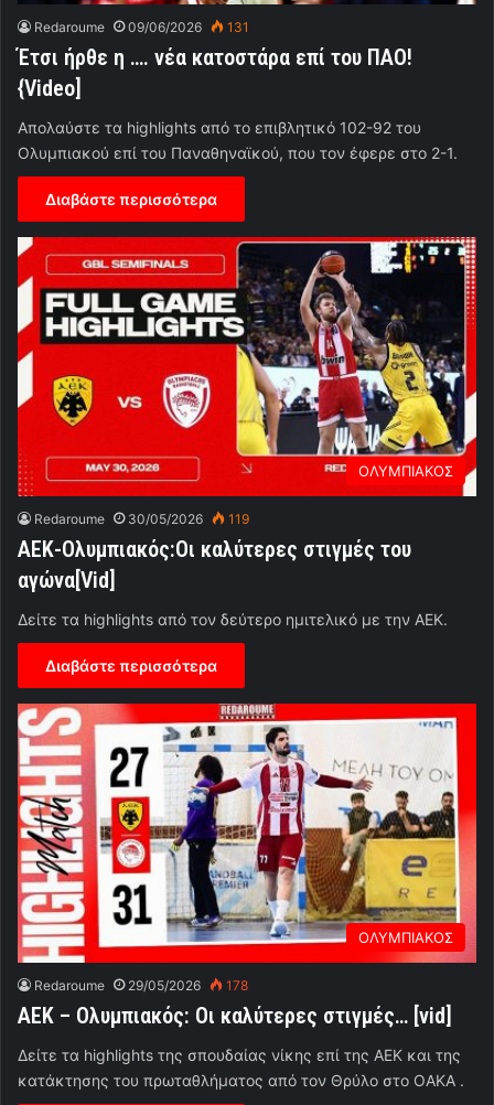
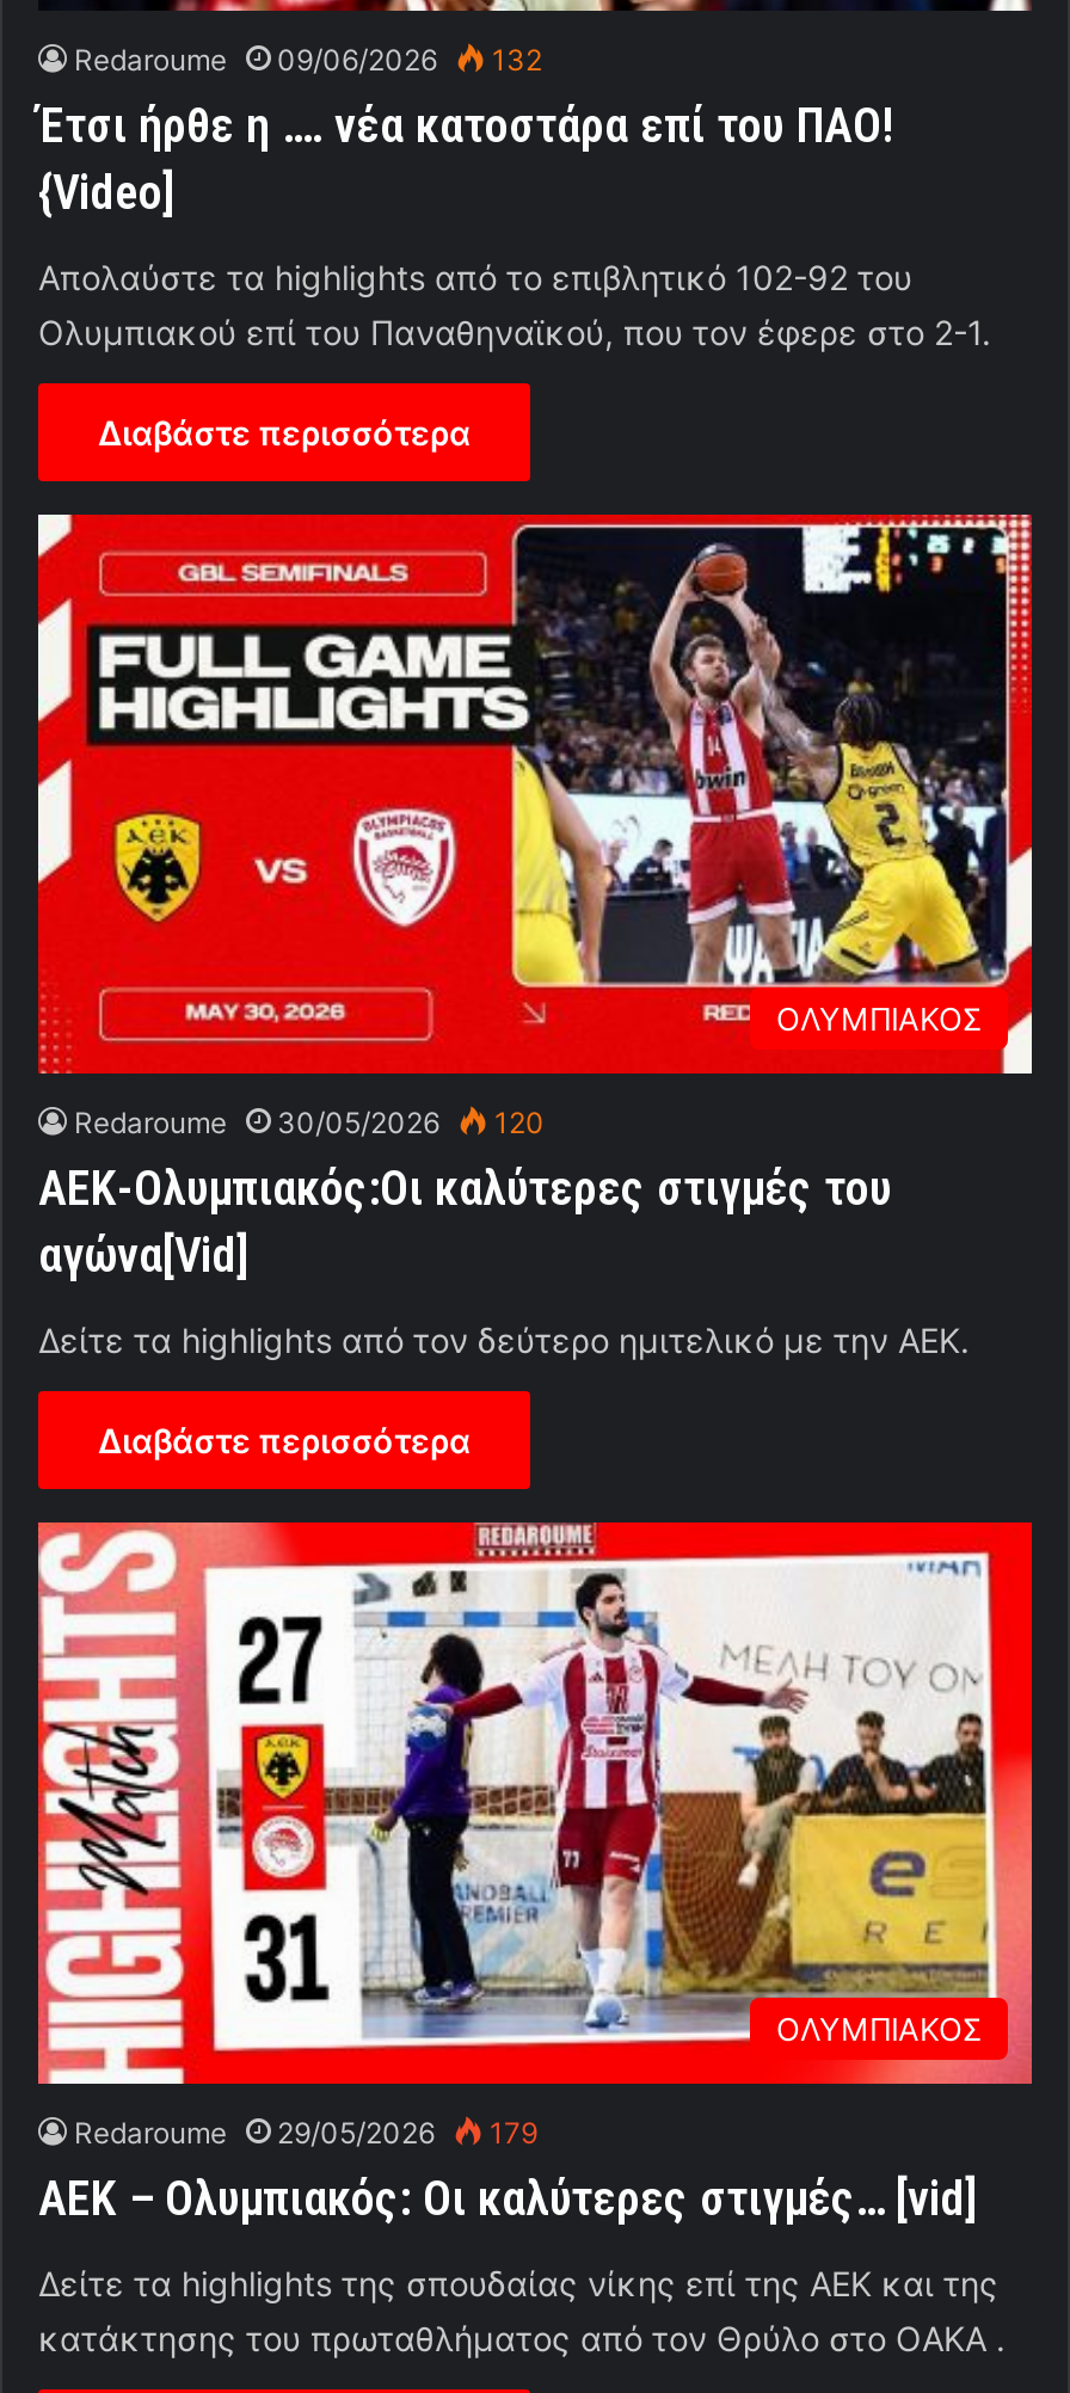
[34,19,249,36] Redaroume 09/06/2026 131 -> [74,41,542,77] Redaroume 09/06/2026 132
[34,511,249,527] Redaroume 30/05/2026 119 -> [74,1106,545,1142] Redaroume 30/05/2026 120
[34,977,248,993] Redaroume 29/05/2026 178 -> [74,2115,537,2151] Redaroume 29/05/2026 179

